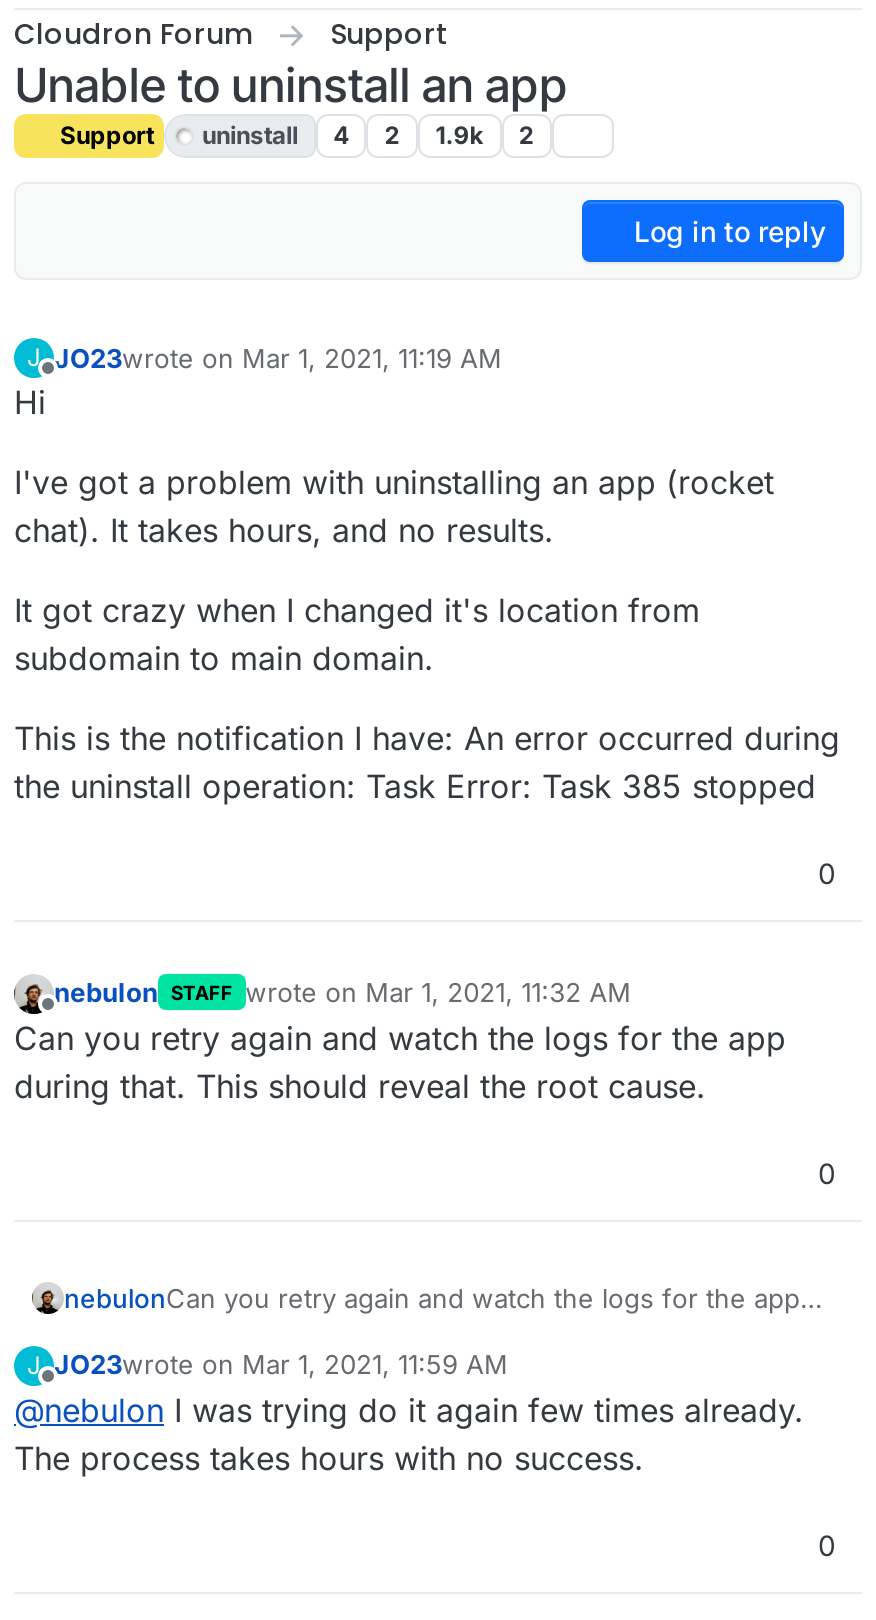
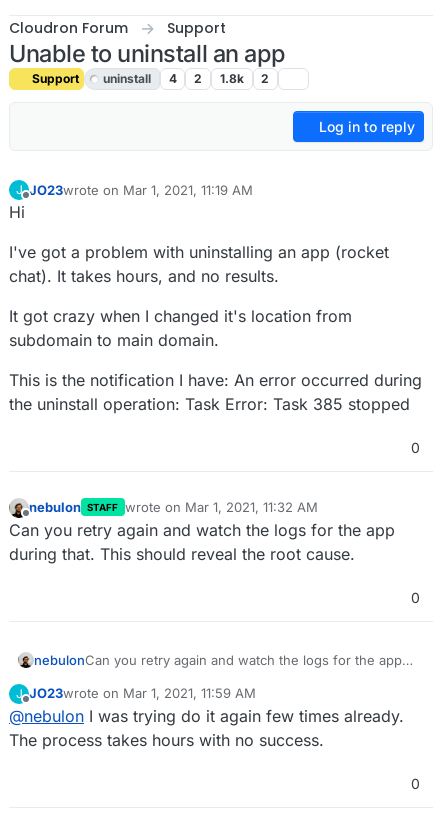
[54,120,535,150] Support uninstall 4 2 1.9k 2 -> [29,71,269,86] Support uninstall 4 2 1.8k 2

